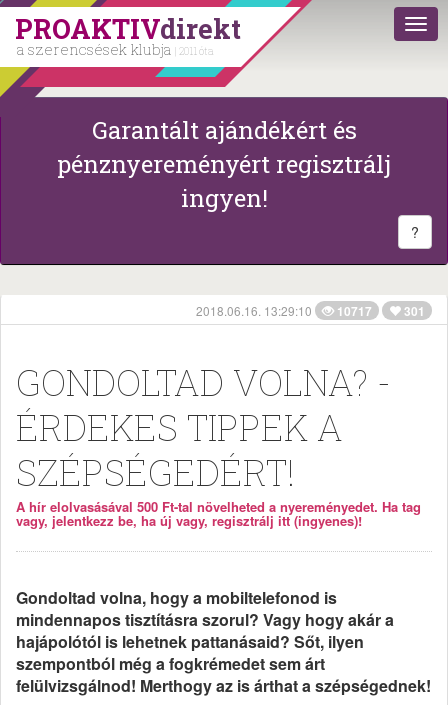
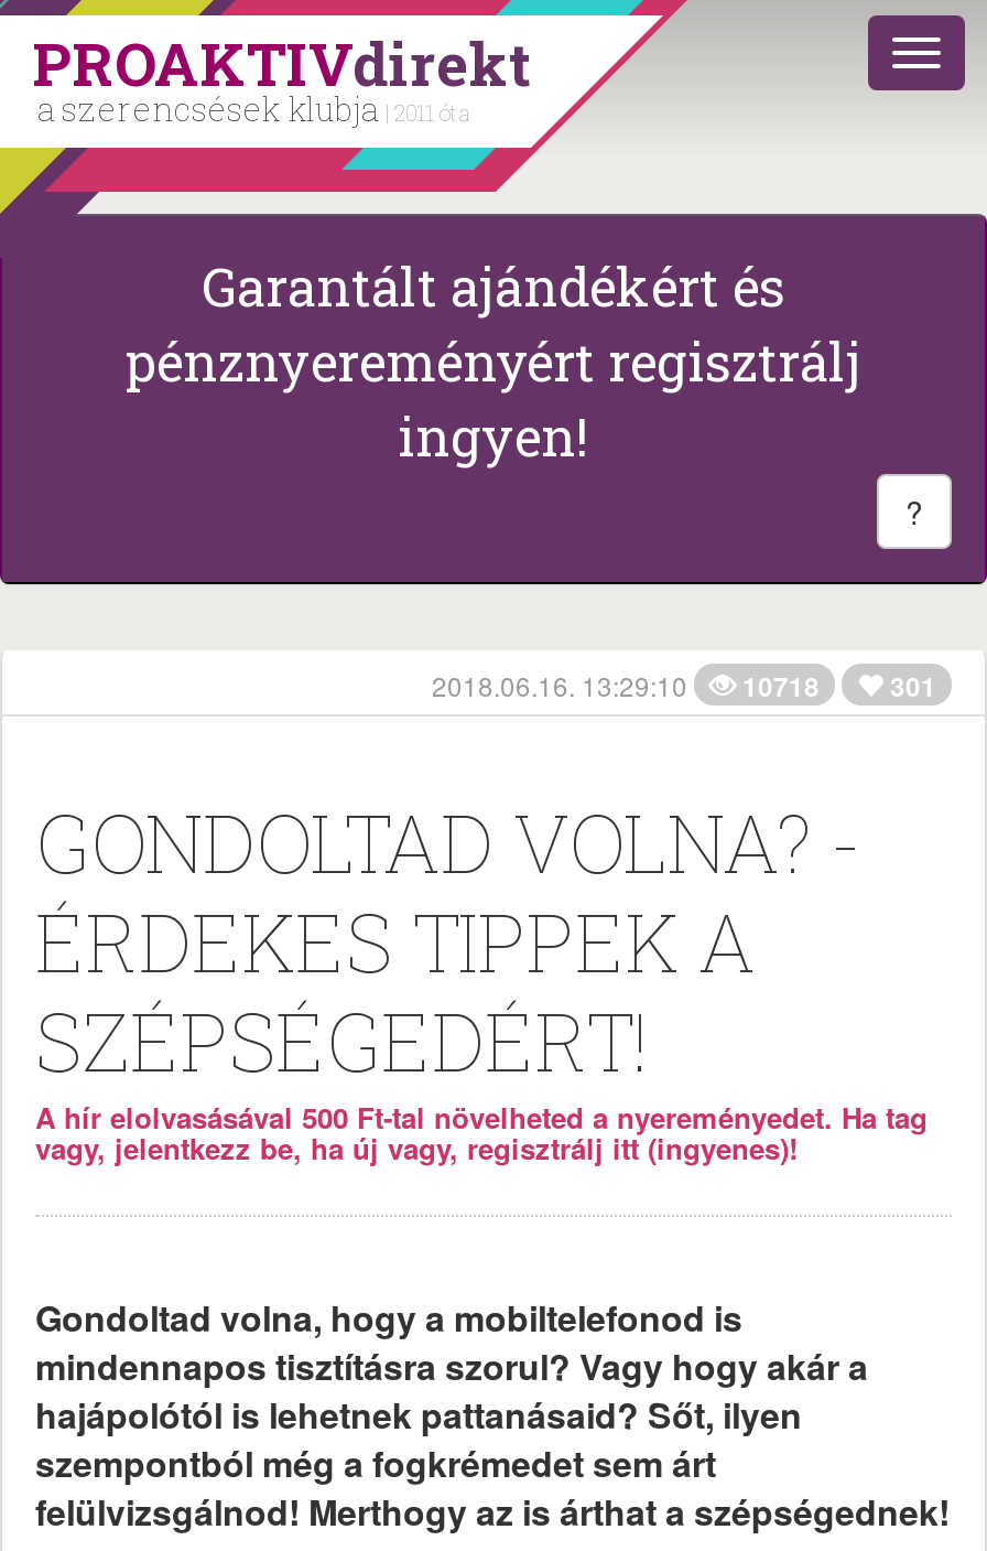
[196,302,425,320] 2018.06.16. 13:29:10 10717 301 -> [432,666,936,706] 2018.06.16. 13:29:10 10718 301

